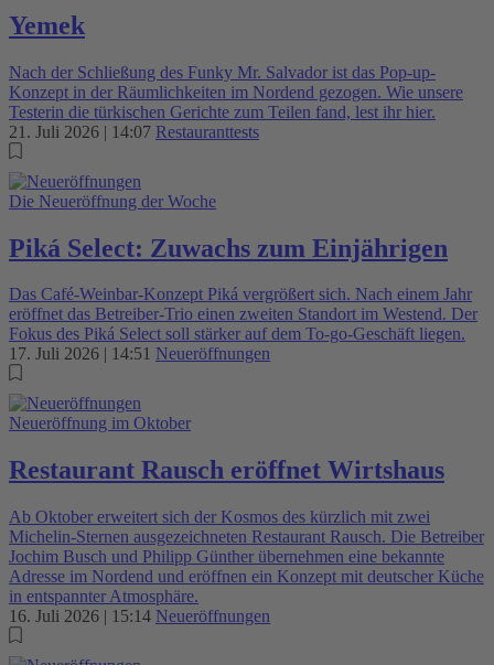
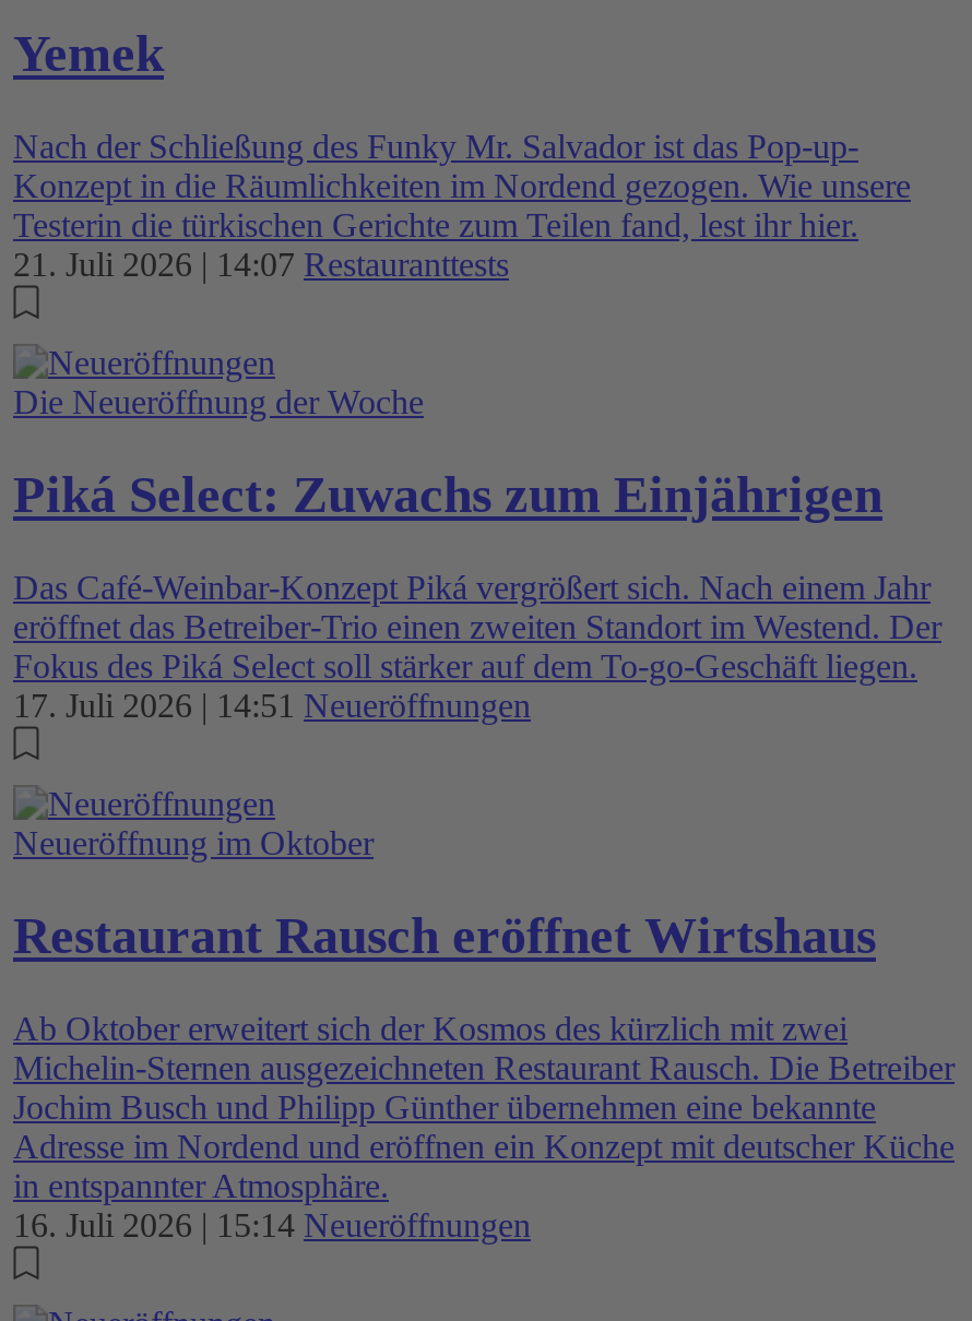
[9,82,463,101] Konzept in der Räumlichkeiten im Nordend gezogen. Wie unsere -> [13,167,911,204] Konzept in die Räumlichkeiten im Nordend gezogen. Wie unsere

